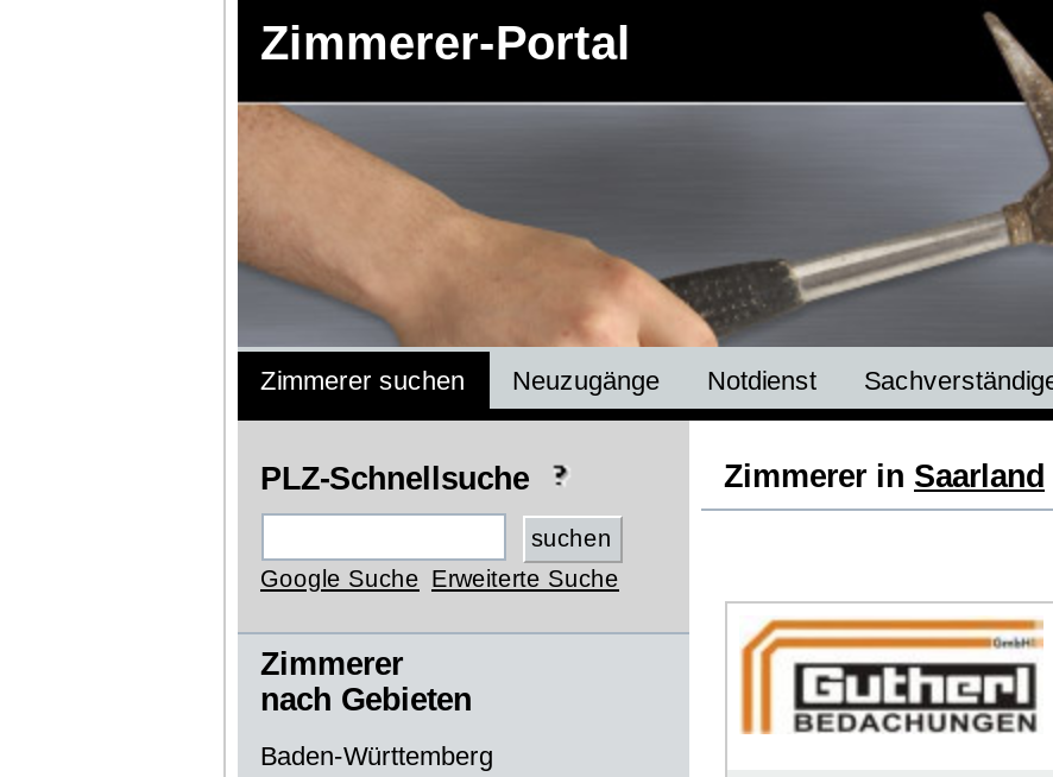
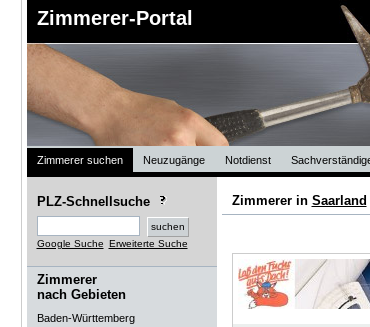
[739,618,1046,737] [image] -> [239,259,367,309] [image]

